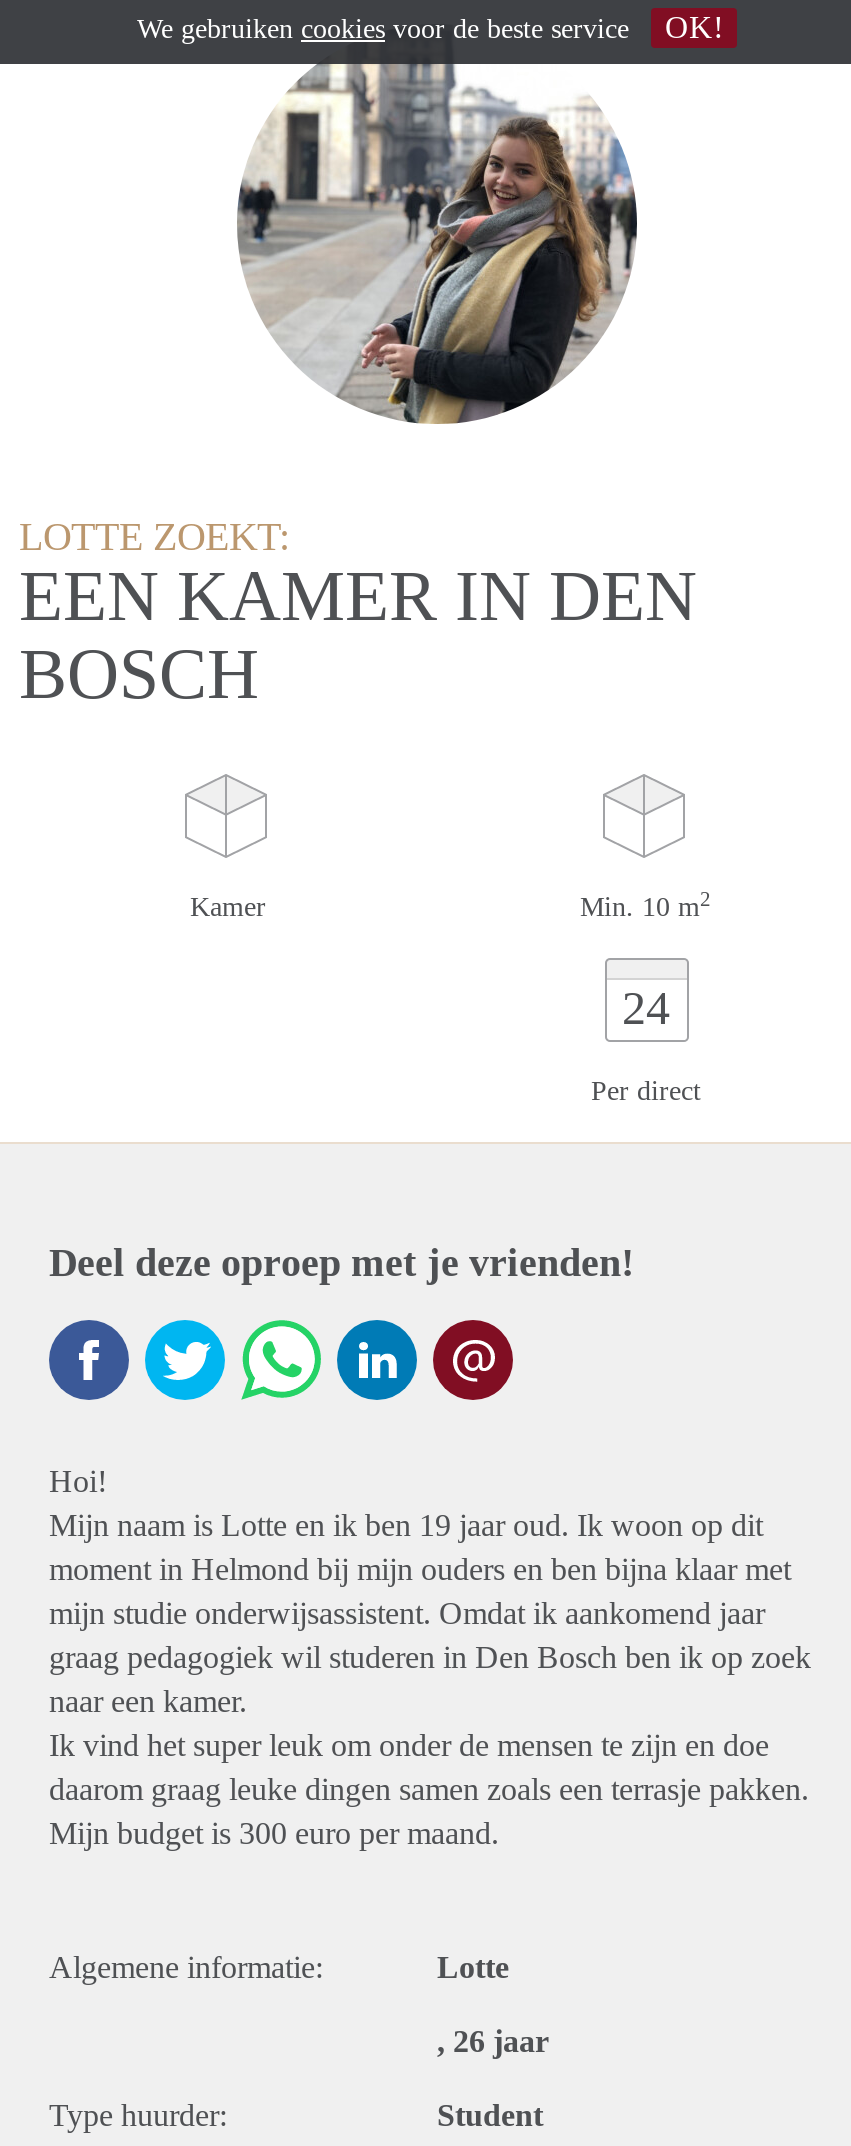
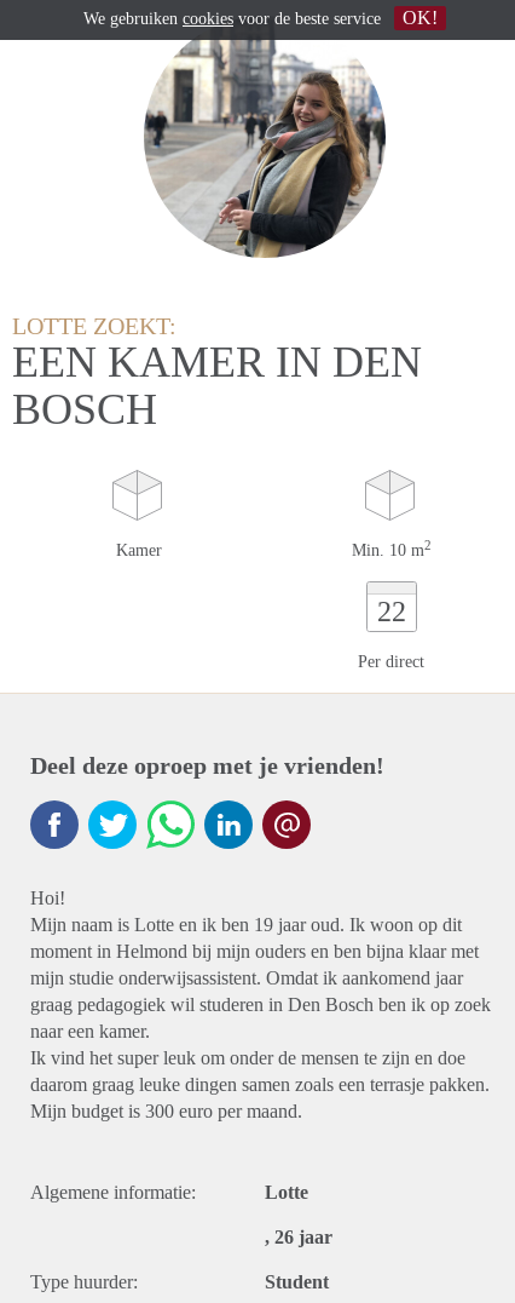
[622,982,670,1034] 24 -> [377,596,406,627] 22

